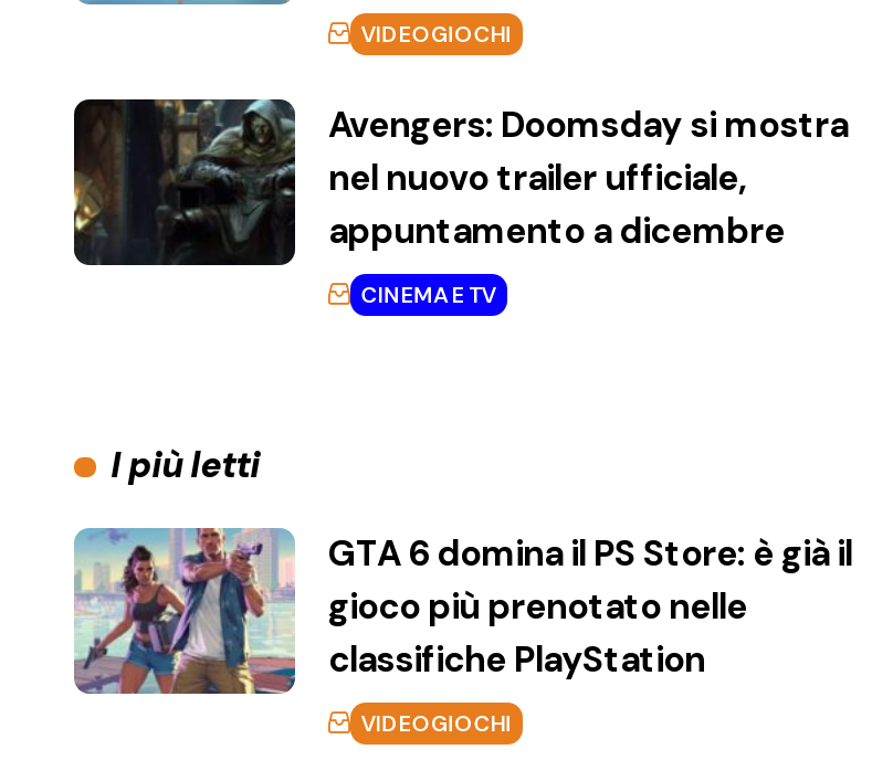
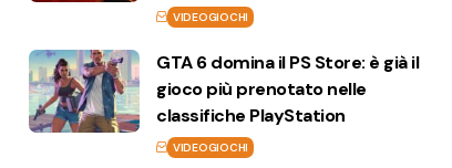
[72,97,848,310] [image] | Avengers: Doomsday si mostra | nel nuovo trailer ufficiale, | appuntamento a dicembre | CINEMA E TV -> none
[111,442,260,488] I più letti -> none

